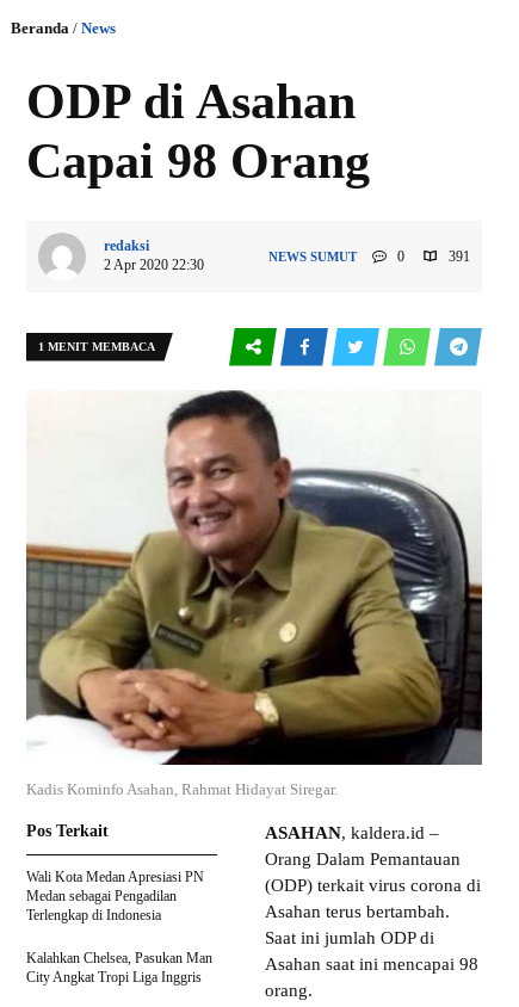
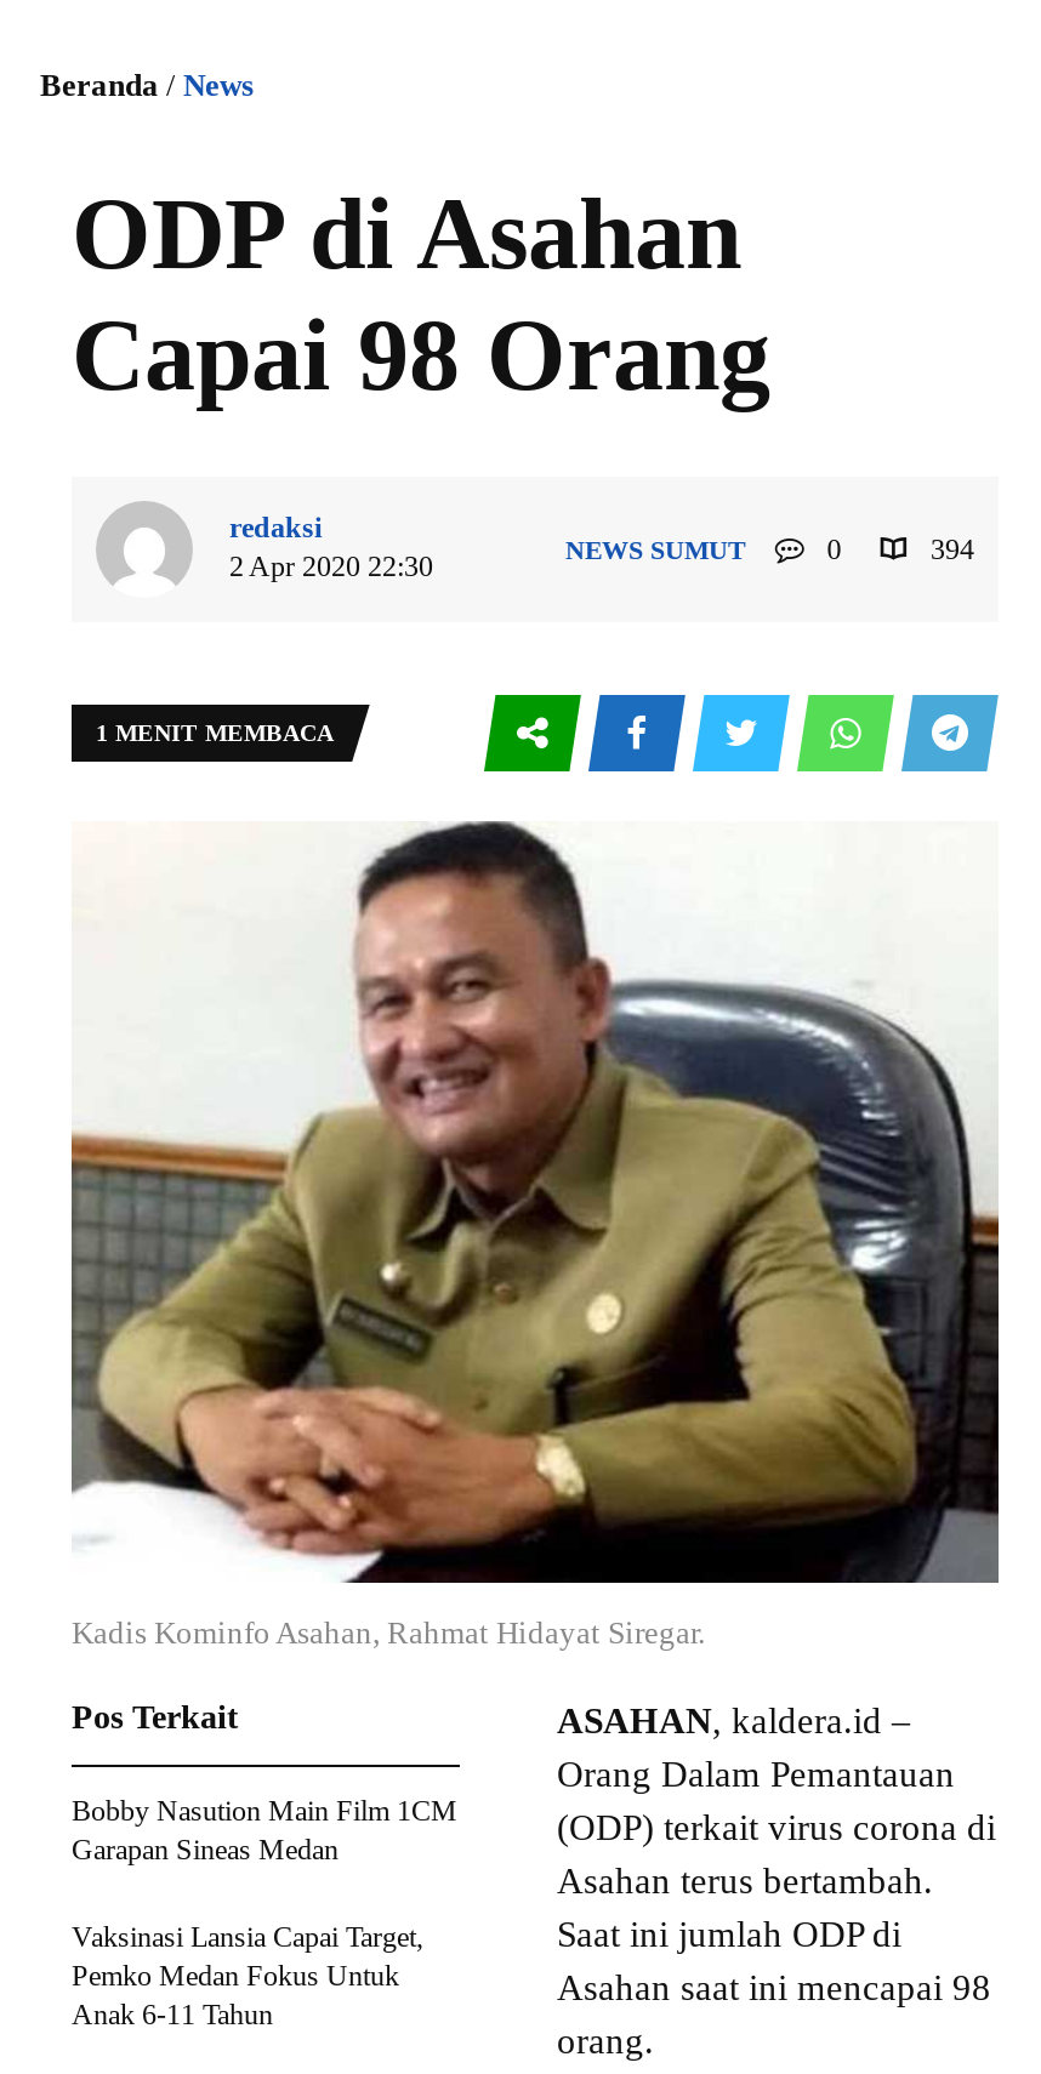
[445,248,470,264] 391 -> [923,531,974,565] 394
[26,869,204,924] Wali Kota Medan Apresiasi PN | Medan sebagai Pengadilan | Terlengkap di Indonesia -> [72,1794,457,1867] Bobby Nasution Main Film 1CM | Garapan Sineas Medan
[26,950,212,986] Kalahkan Chelsea, Pasukan Man | City Angkat Tropi Liga Inggris -> [72,1920,423,2032] Vaksinasi Lansia Capai Target, | Pemko Medan Fokus Untuk | Anak 6-11 Tahun

